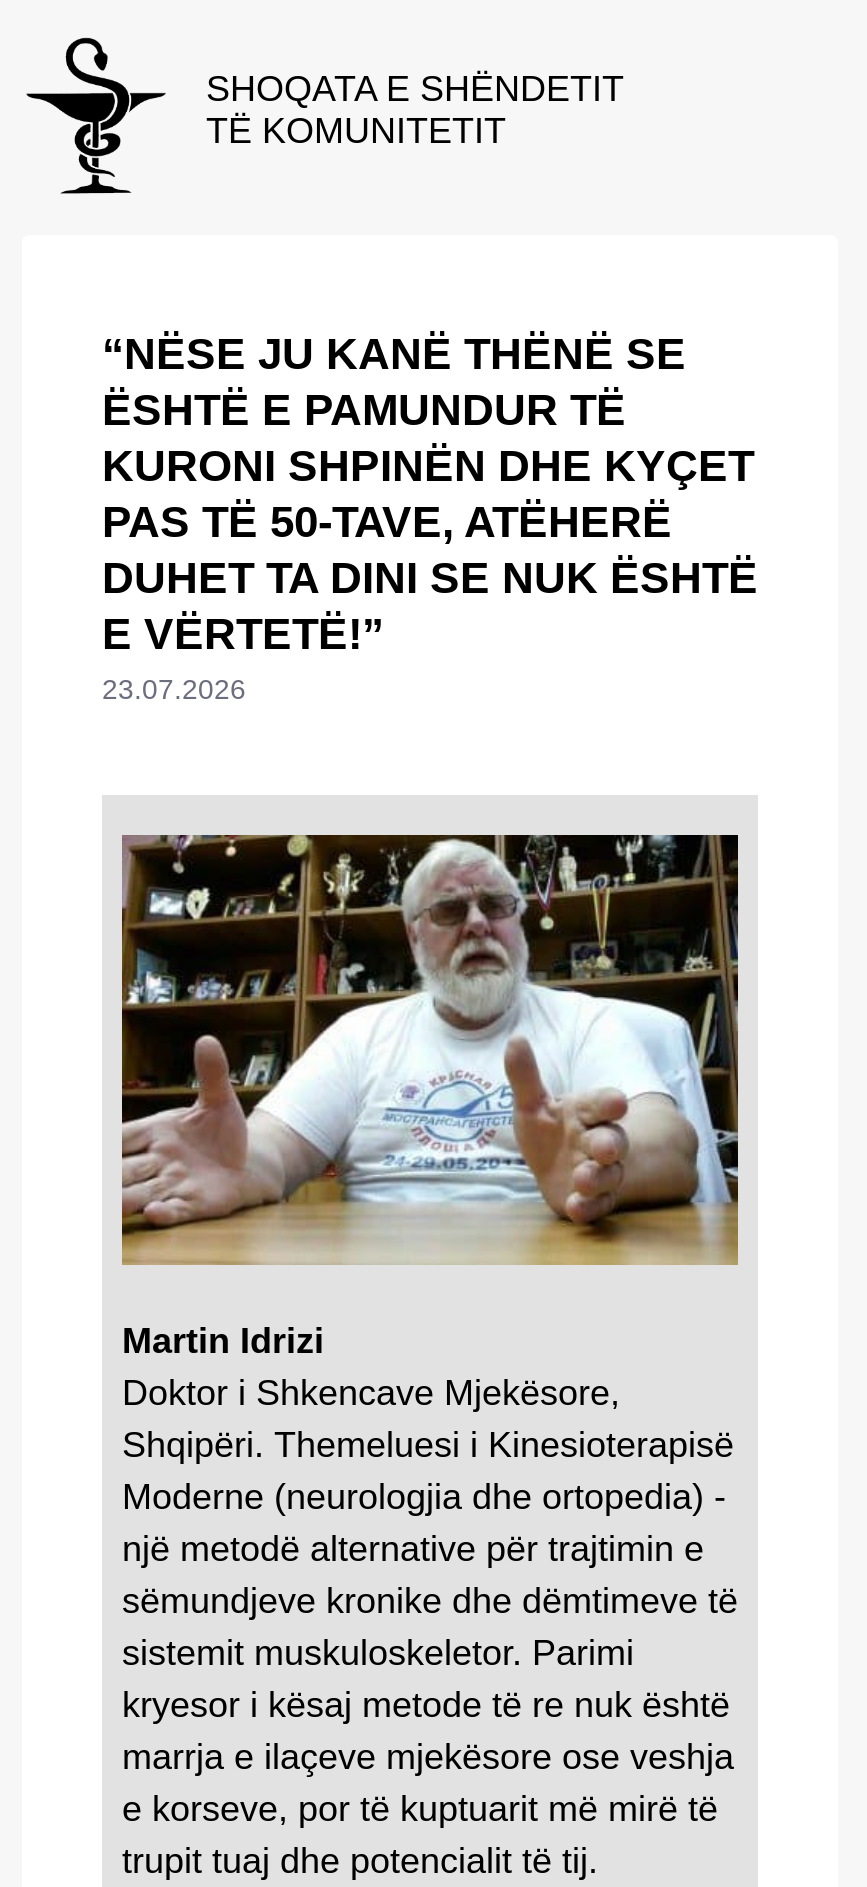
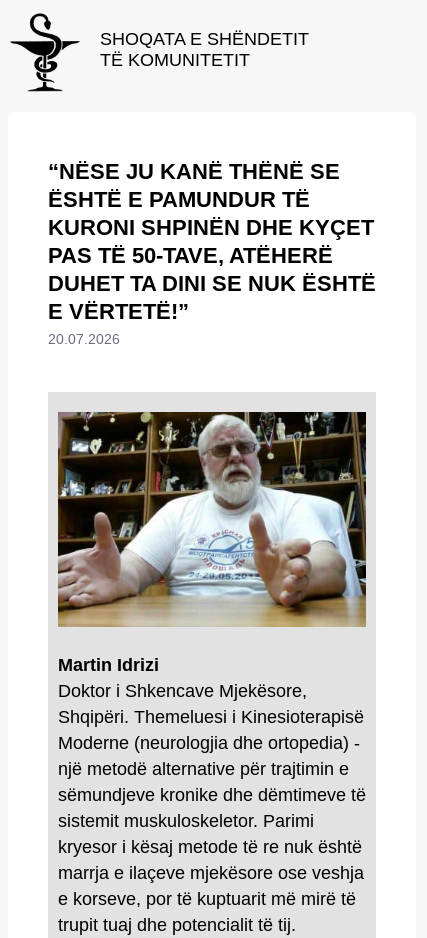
[102,673,246,705] 23.07.2026 -> [48,331,120,347] 20.07.2026

